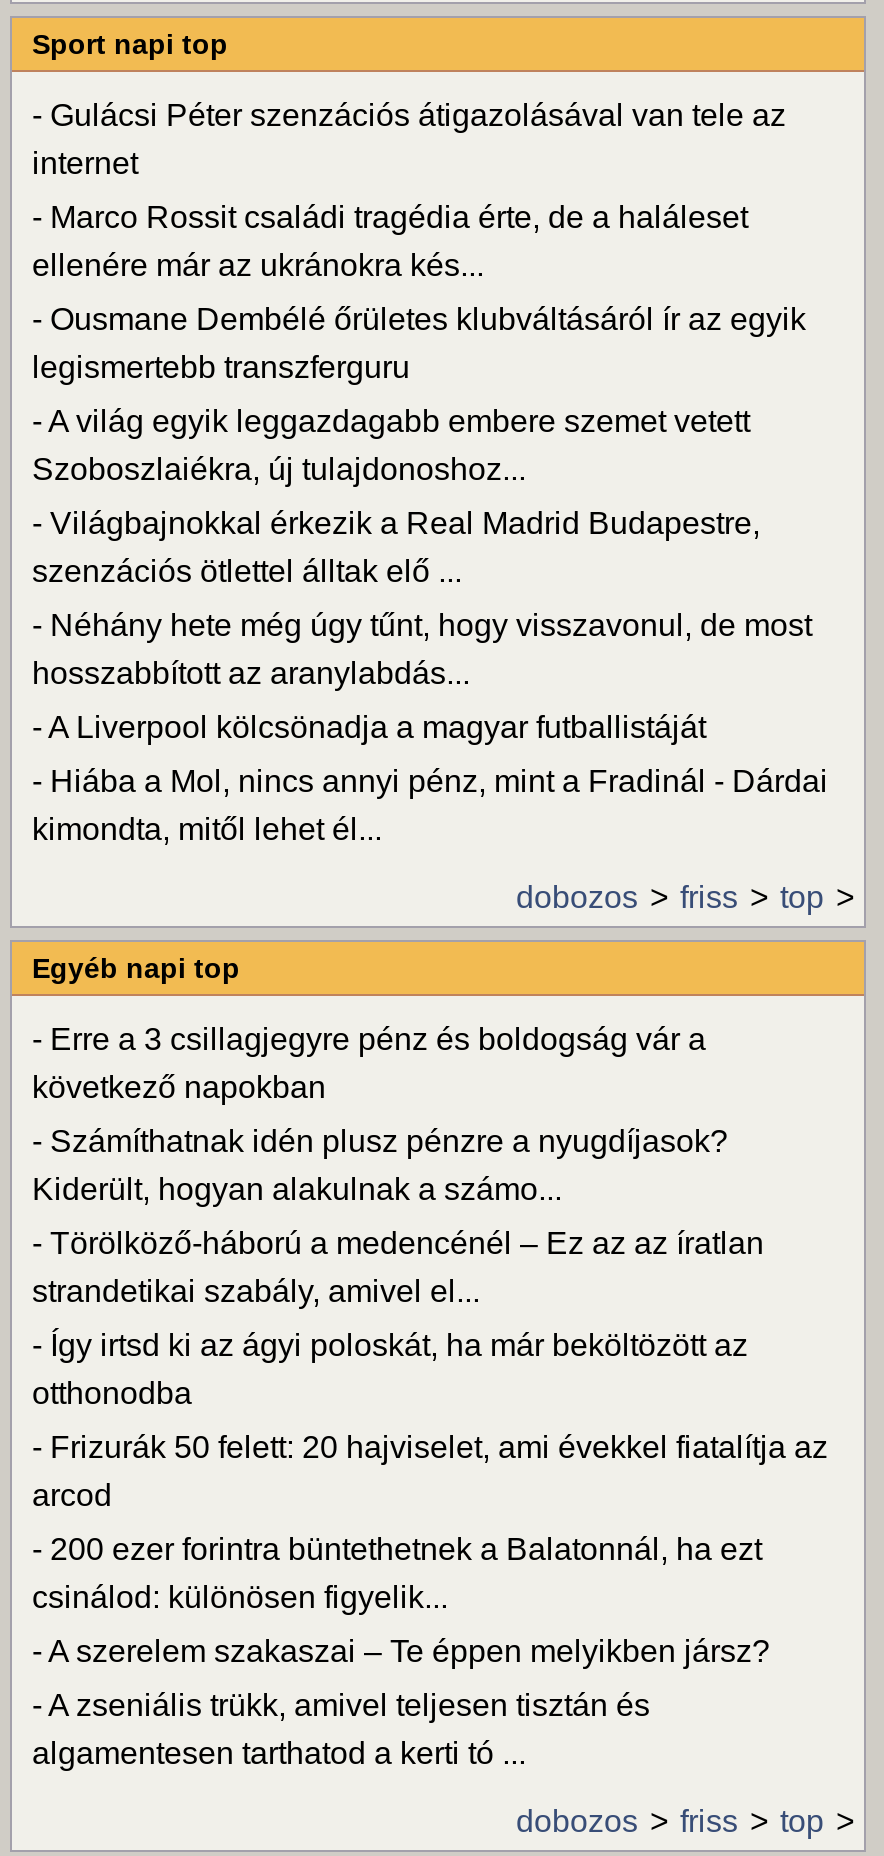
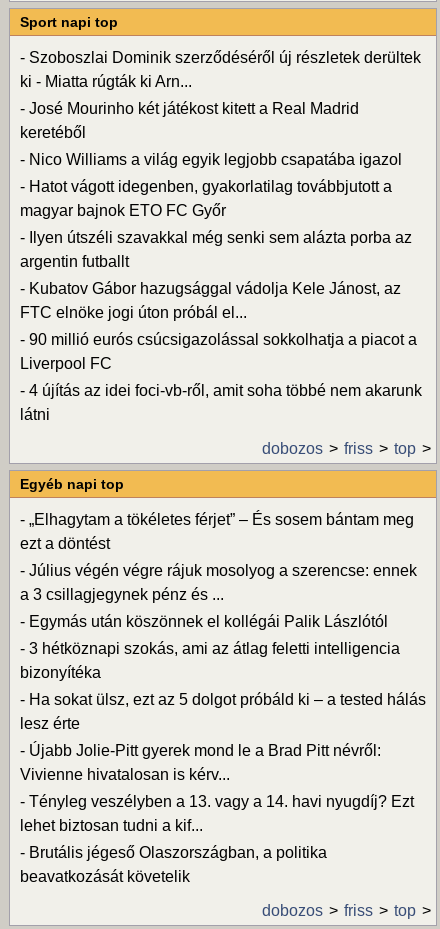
[32,98,786,180] - Gulácsi Péter szenzációs átigazolásával van tele az | internet -> [20,49,421,90] - Szoboszlai Dominik szerződéséről új részletek derültek | ki - Miatta rúgták ki Arn...
[32,200,748,282] - Marco Rossit családi tragédia érte, de a haláleset | ellenére már az ukránokra kés... -> [20,100,359,141] - José Mourinho két játékost kitett a Real Madrid | keretéből
[32,302,806,384] - Ousmane Dembélé őrületes klubváltásáról ír az egyik | legismertebb transzferguru -> [20,151,402,168] - Nico Williams a világ egyik legjobb csapatába igazol
[32,404,750,486] - A világ egyik leggazdagabb embere szemet vetett | Szoboszlaiékra, új tulajdonoshoz... -> [20,178,392,219] - Hatot vágott idegenben, gyakorlatilag továbbjutott a | magyar bajnok ETO FC Győr
[32,506,760,588] - Világbajnokkal érkezik a Real Madrid Budapestre, | szenzációs ötlettel álltak elő ... -> [20,229,412,270] - Ilyen útszéli szavakkal még senki sem alázta porba az | argentin futballt
[32,608,812,690] - Néhány hete még úgy tűnt, hogy visszavonul, de most | hosszabbított az aranylabdás... -> [20,280,401,321] - Kubatov Gábor hazugsággal vádolja Kele Jánost, az | FTC elnöke jogi úton próbál el...
[32,710,706,744] - A Liverpool kölcsönadja a magyar futballistáját -> [20,331,417,372] - 90 millió eurós csúcsigazolással sokkolhatja a piacot a | Liverpool FC
[32,764,828,846] - Hiába a Mol, nincs annyi pénz, mint a Fradinál - Dárdai | kimondta, mitől lehet él... -> [20,382,422,423] - 4 újítás az idei foci-vb-ről, amit soha többé nem akarunk | látni
[32,1022,706,1104] - Erre a 3 csillagjegyre pénz és boldogság vár a | következő napokban -> [20,511,414,552] - „Elhagytam a tökéletes férjet” – És sosem bántam meg | ezt a döntést
[32,1124,728,1206] - Számíthatnak idén plusz pénzre a nyugdíjasok? | Kiderült, hogyan alakulnak a számo... -> [20,562,417,603] - Július végén végre rájuk mosolyog a szerencse: ennek | a 3 csillagjegynek pénz és ...
[32,1226,764,1308] - Törölköző-háború a medencénél – Ez az az íratlan | strandetikai szabály, amivel el... -> [20,613,388,630] - Egymás után köszönnek el kollégái Palik Lászlótól
[32,1328,748,1410] - Így irtsd ki az ágyi poloskát, ha már beköltözött az | otthonodba -> [20,640,400,681] - 3 hétköznapi szokás, ami az átlag feletti intelligencia | bizonyítéka
[32,1430,828,1512] - Frizurák 50 felett: 20 hajviselet, ami évekkel fiatalítja az | arcod -> [20,691,426,732] - Ha sokat ülsz, ezt az 5 dolgot próbáld ki – a tested hálás | lesz érte
[32,1532,762,1614] - 200 ezer forintra büntethetnek a Balatonnál, ha ezt | csinálod: különösen figyelik... -> [20,742,381,783] - Újabb Jolie-Pitt gyerek mond le a Brad Pitt névről: | Vivienne hivatalosan is kérv...
[32,1634,770,1668] - A szerelem szakaszai – Te éppen melyikben jársz? -> [20,793,414,834] - Tényleg veszélyben a 13. vagy a 14. havi nyugdíj? Ezt | lehet biztosan tudni a kif...
[32,1688,650,1770] - A zseniális trükk, amivel teljesen tisztán és | algamentesen tarthatod a kerti tó ... -> [20,844,327,885] - Brutális jégeső Olaszországban, a politika | beavatkozását követelik

